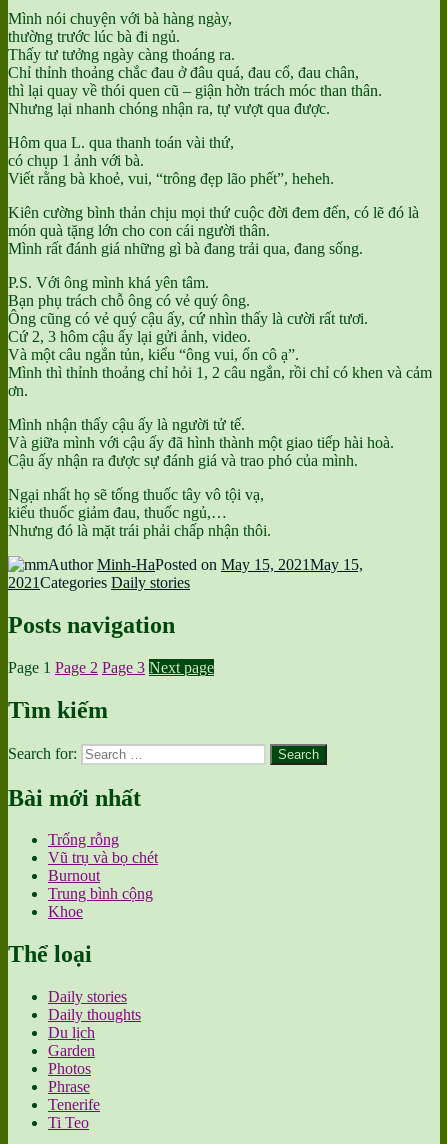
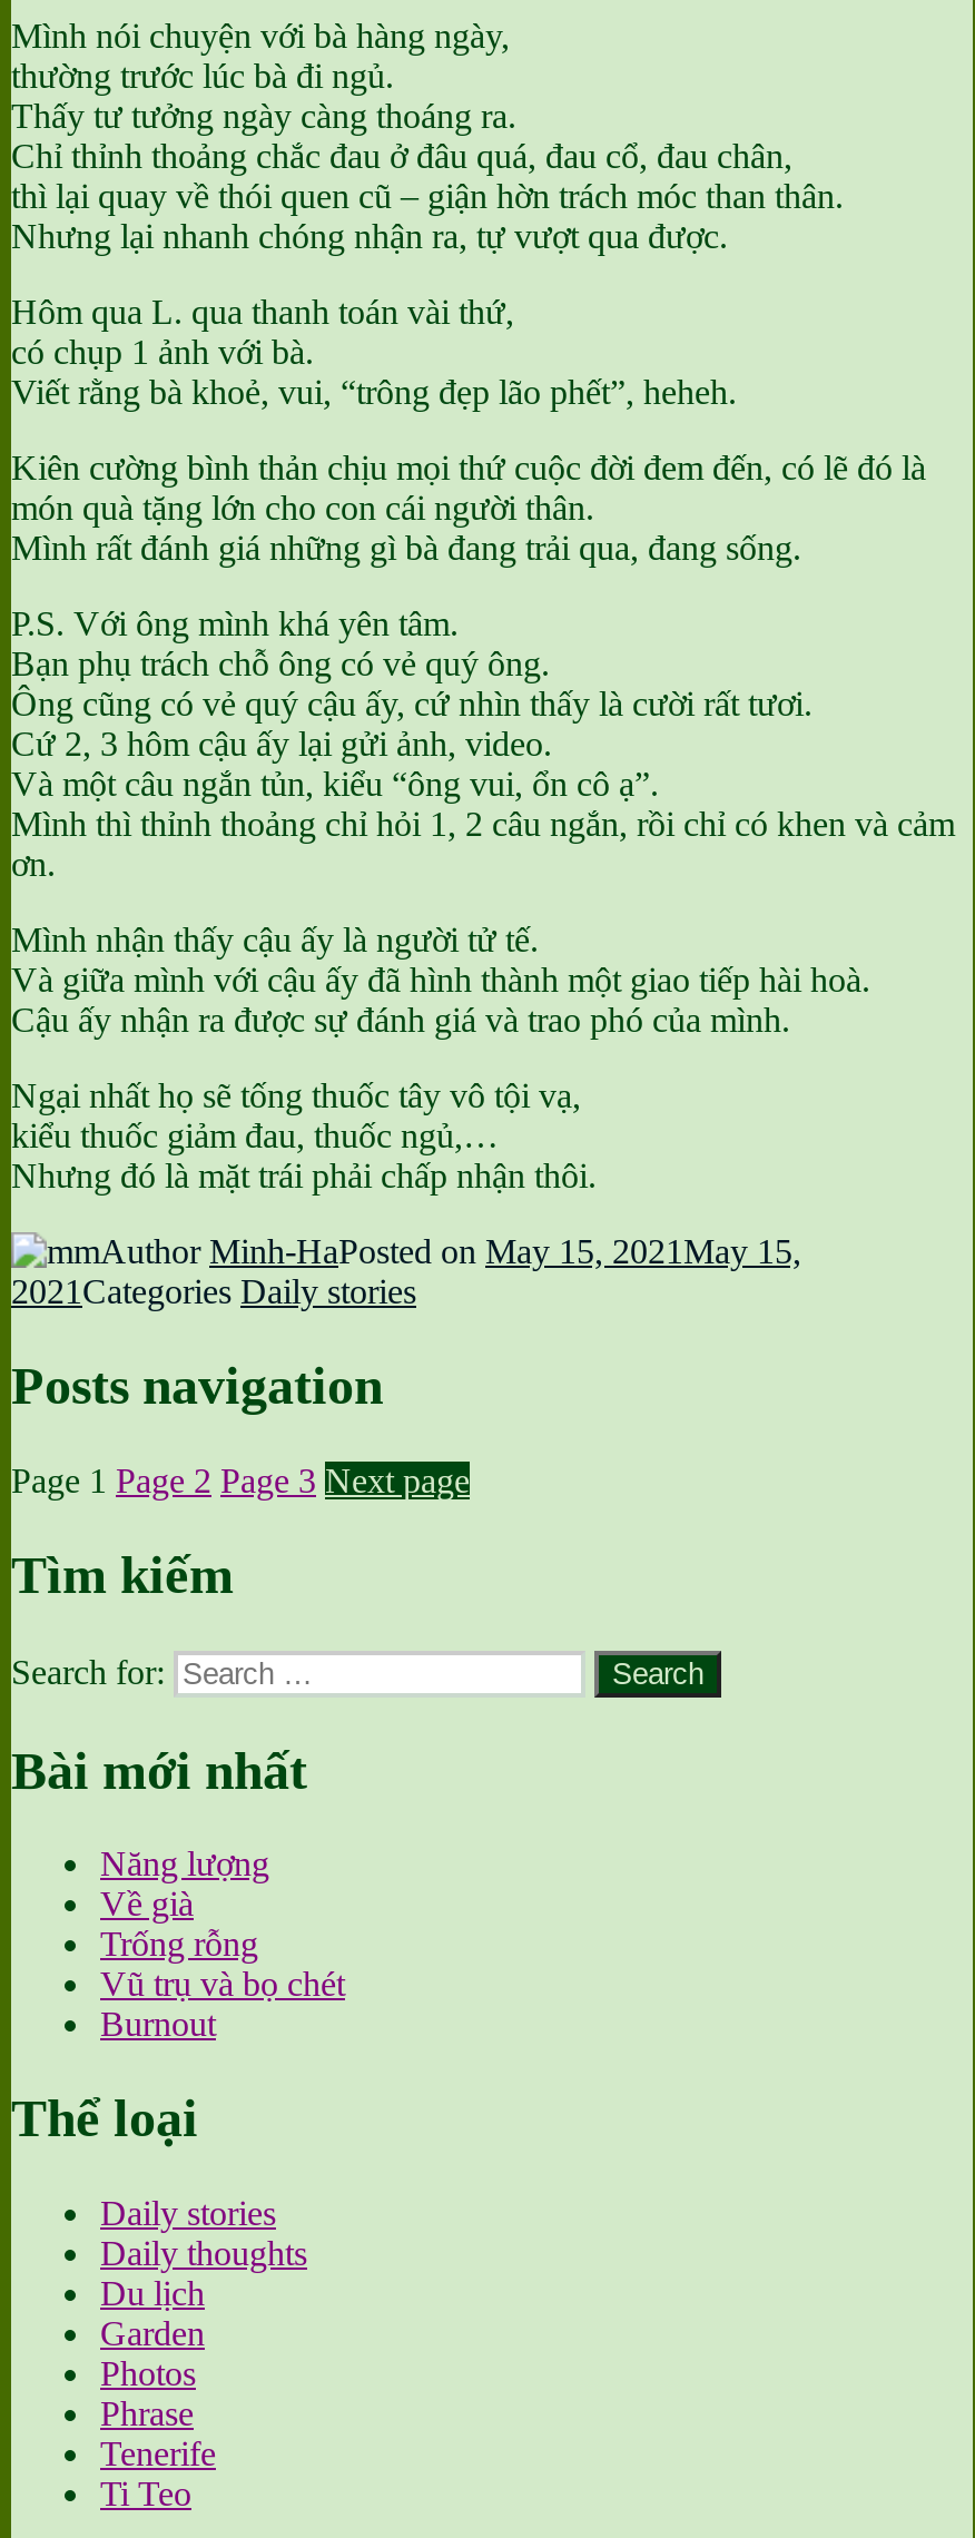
none -> [100,1846,269,1924] Năng lượng | Về già
moved [48,831,158,884] -> [100,1926,345,2044]: Trống rỗng | Vũ trụ và bọ chét | Burnout
[48,885,153,920] Trung bình cộng | Khoe -> none

